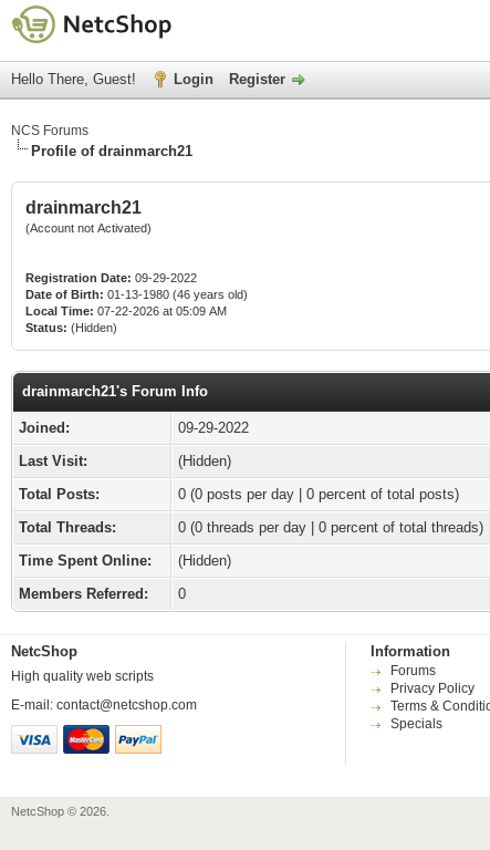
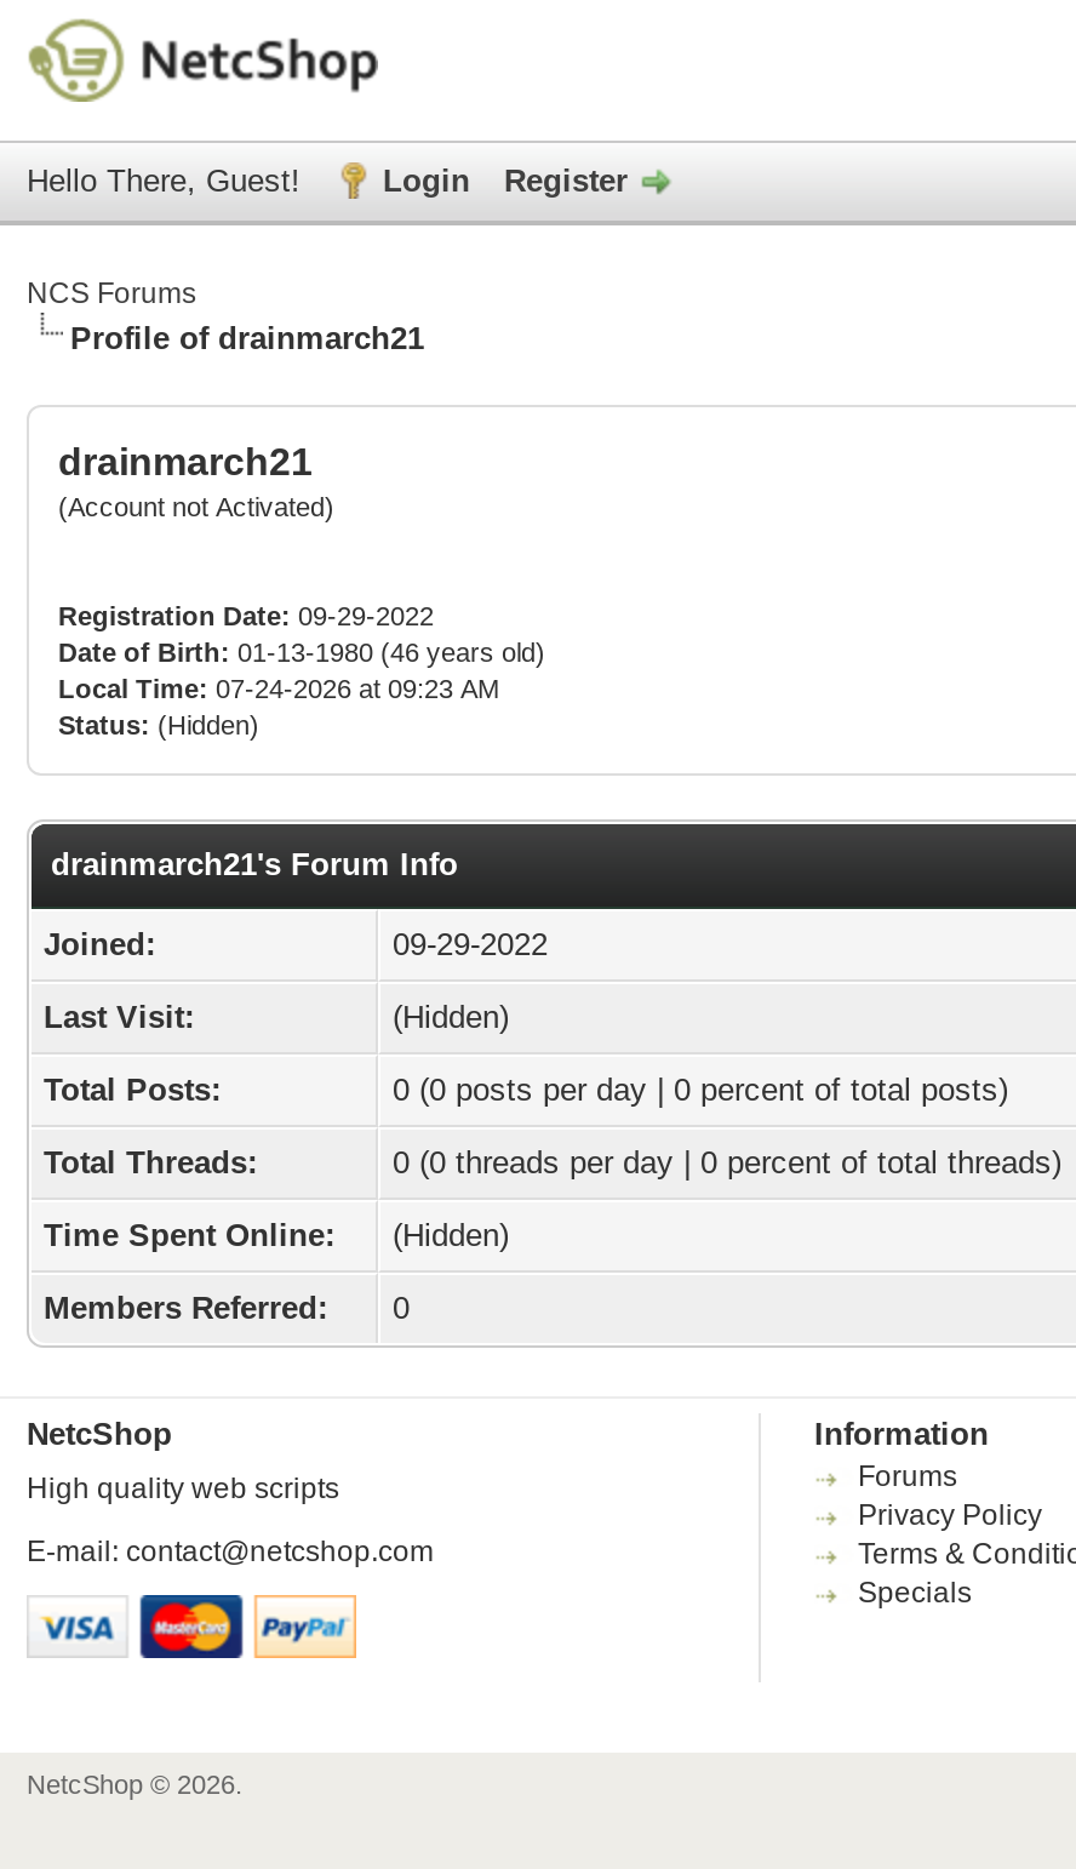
[25,304,227,318] Local Time: 07-22-2026 at 05:09 AM -> [58,674,499,703] Local Time: 07-24-2026 at 09:23 AM

